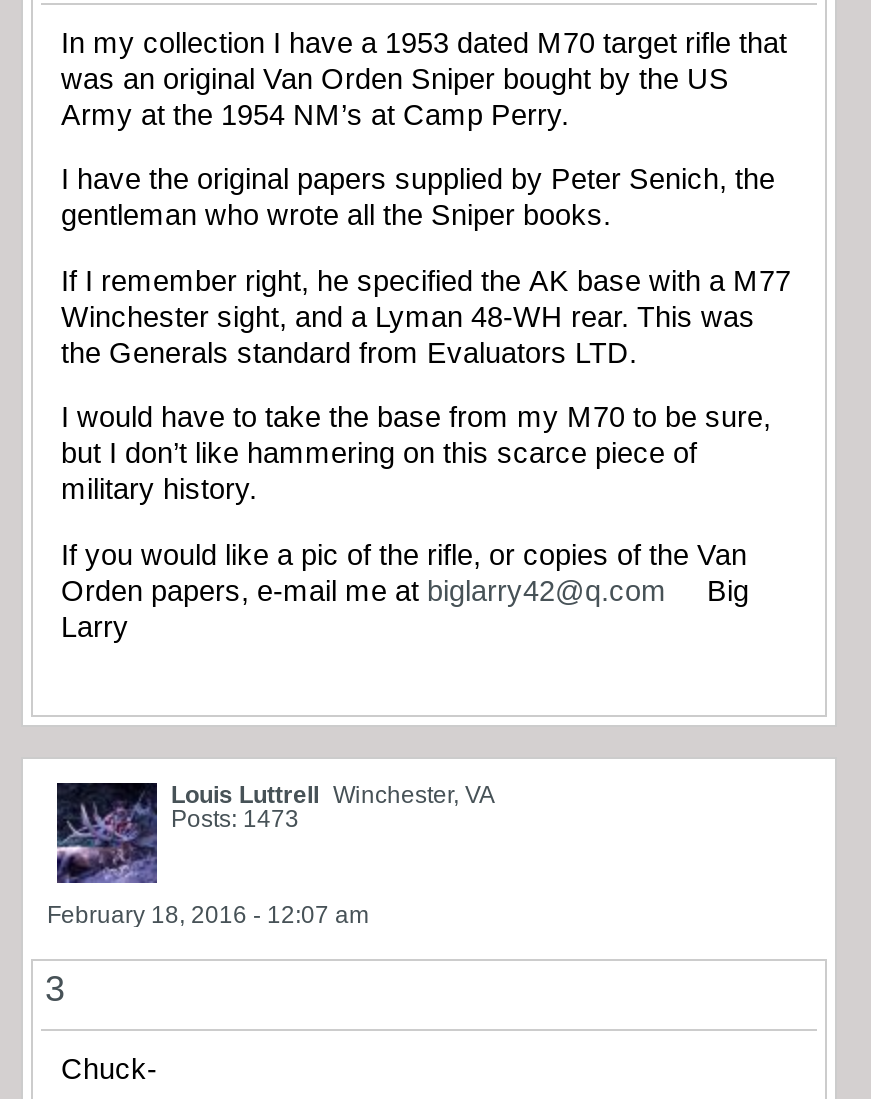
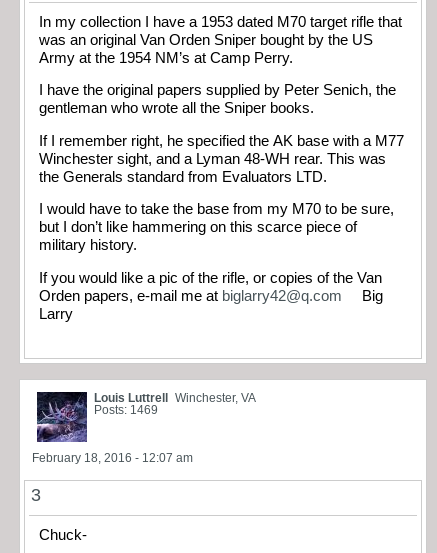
[171,806,299,834] Posts: 1473 -> [94,403,158,417] Posts: 1469

